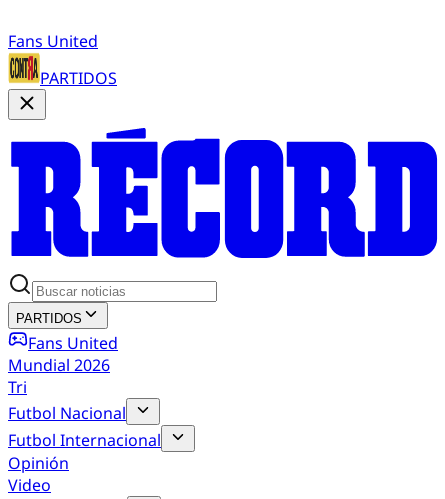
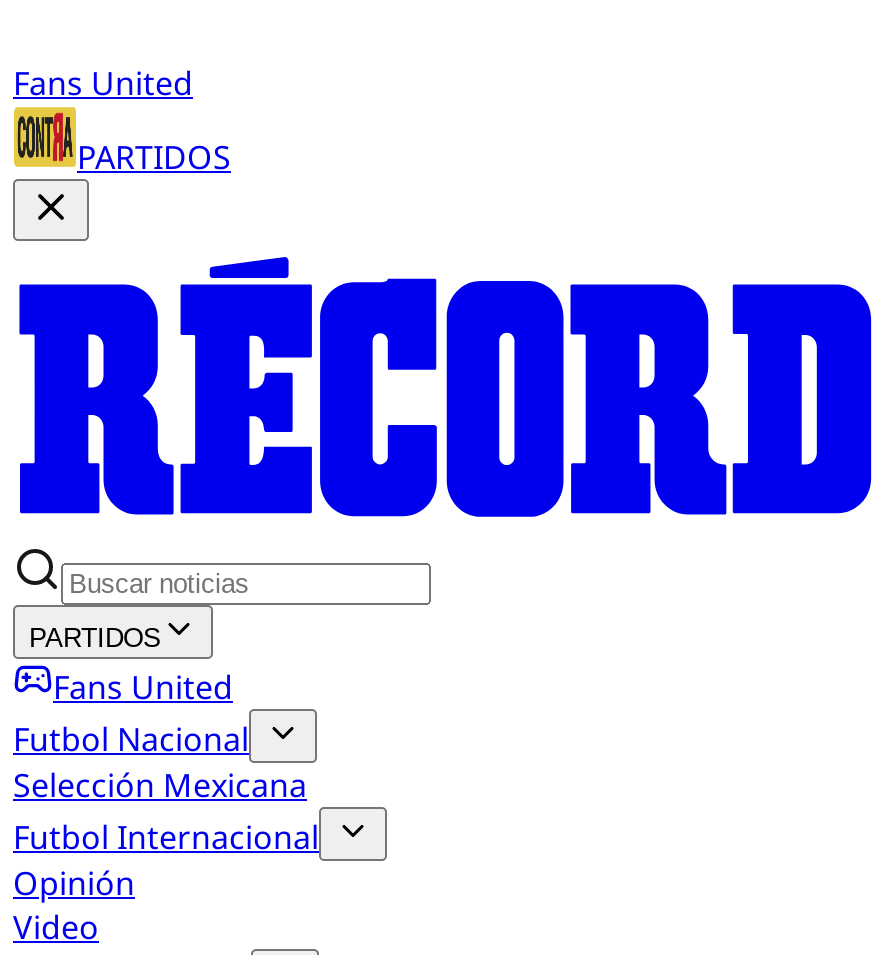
[8,354,110,398] Mundial 2026 | Tri -> none
moved [8,402,126,424] -> [13,716,249,760]: Futbol Nacional
none -> [13,762,307,806] Selección Mexicana

